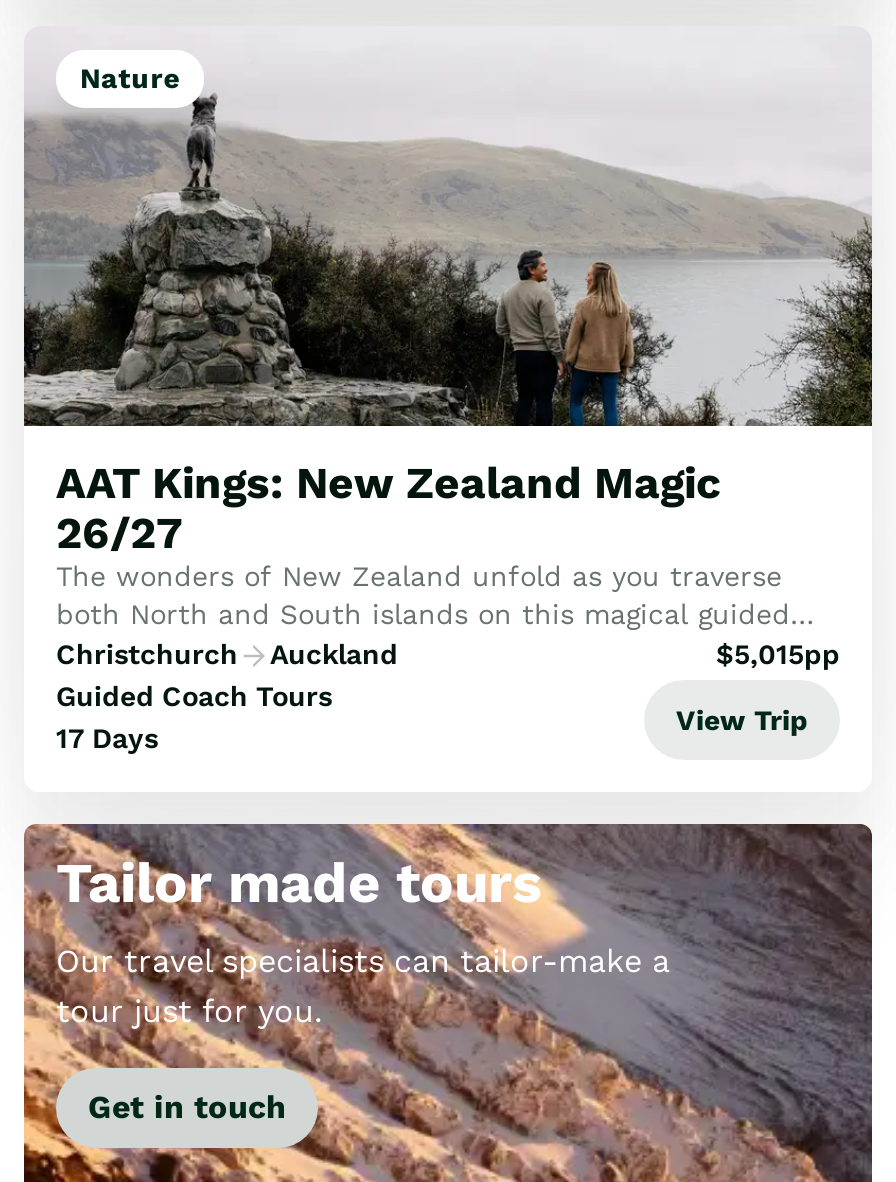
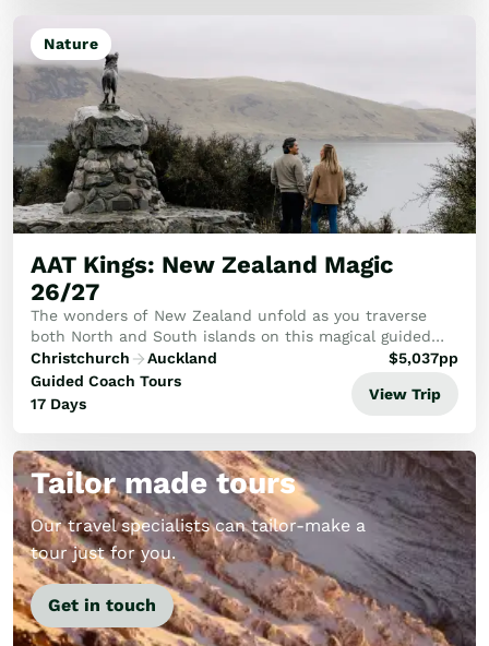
[716,638,840,670] $5,015pp -> [389,349,458,367] $5,037pp

